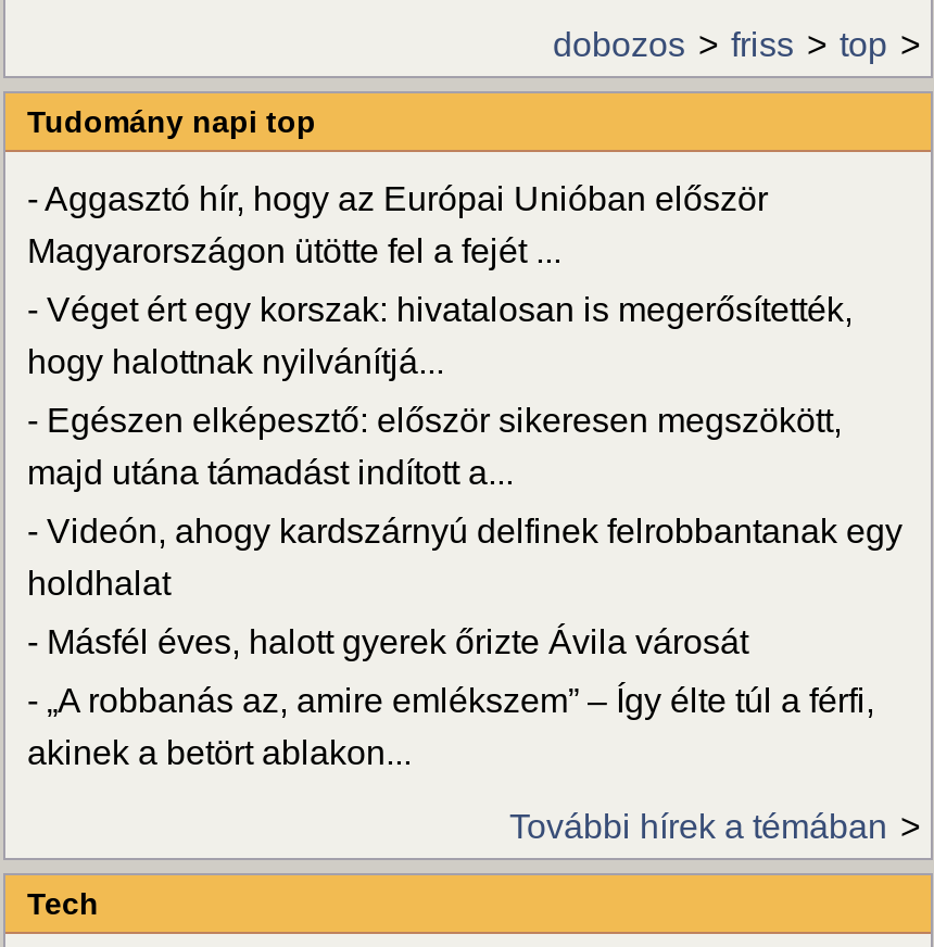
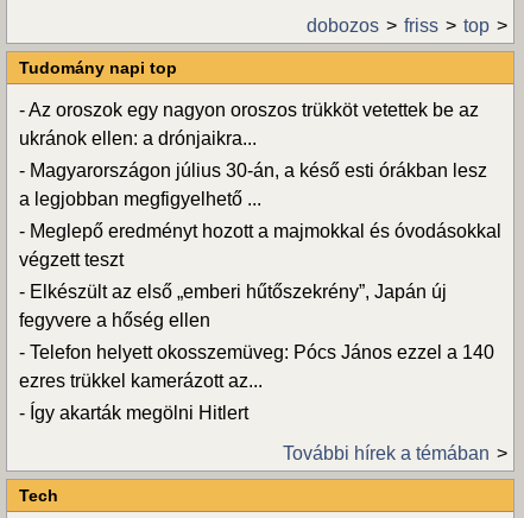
[27,180,768,269] - Aggasztó hír, hogy az Európai Unióban először | Magyarországon ütötte fel a fejét ... -> [19,100,479,149] - Az oroszok egy nagyon oroszos trükköt vetettek be az | ukránok ellen: a drónjaikra...
[27,291,853,380] - Véget ért egy korszak: hivatalosan is megerősítették, | hogy halottnak nyilvánítjá... -> [19,160,487,209] - Magyarországon július 30-án, a késő esti órákban lesz | a legjobban megfigyelhető ...
[27,402,842,491] - Egészen elképesztő: először sikeresen megszökött, | majd utána támadást indított a... -> [19,221,501,270] - Meglepő eredményt hozott a majmokkal és óvodásokkal | végzett teszt
[27,513,903,602] - Videón, ahogy kardszárnyú delfinek felrobbantanak egy | holdhalat -> [19,282,447,330] - Elkészült az első „emberi hűtőszekrény”, Japán új | fegyvere a hőség ellen
[27,623,748,660] - Másfél éves, halott gyerek őrizte Ávila városát -> [19,342,494,391] - Telefon helyett okosszemüveg: Pócs János ezzel a 140 | ezres trükkel kamerázott az...
[27,682,874,771] - „A robbanás az, amire emlékszem” – Így élte túl a férfi, | akinek a betört ablakon... -> [19,403,248,423] - Így akarták megölni Hitlert

